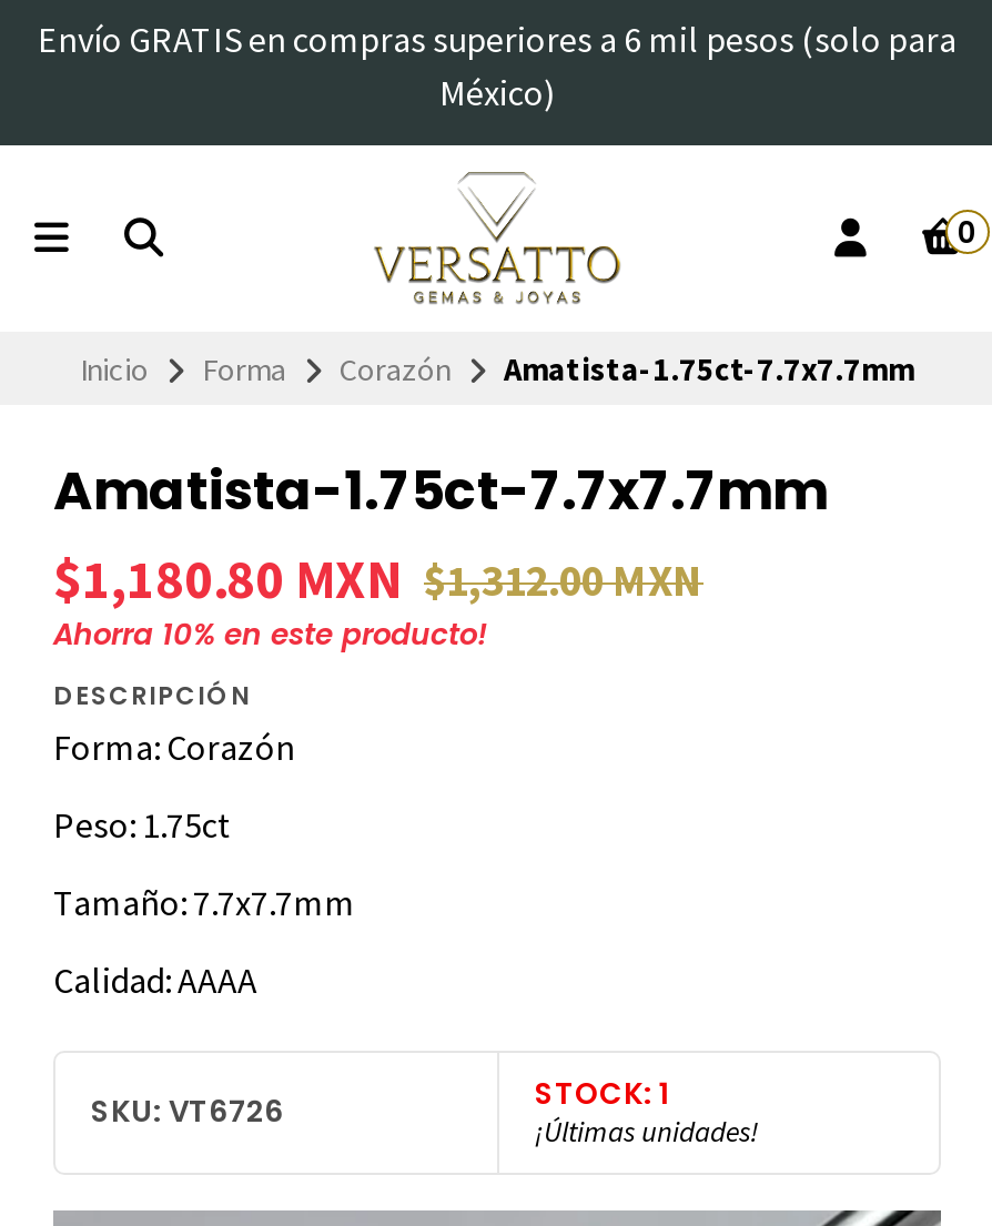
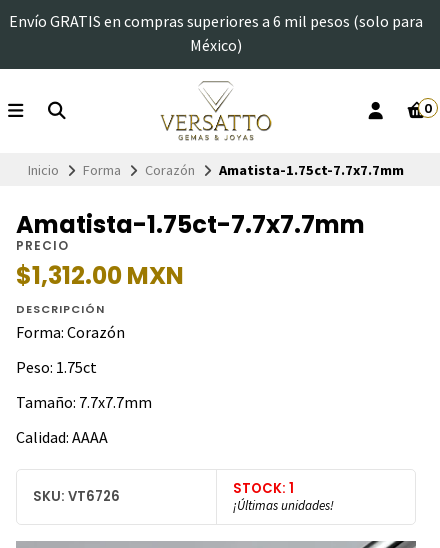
[53,546,703,656] $1,180.80 MXN $1,312.00 MXN | Ahorra 10% en este producto! -> [16,237,184,292] PRECIO | $1,312.00 MXN

